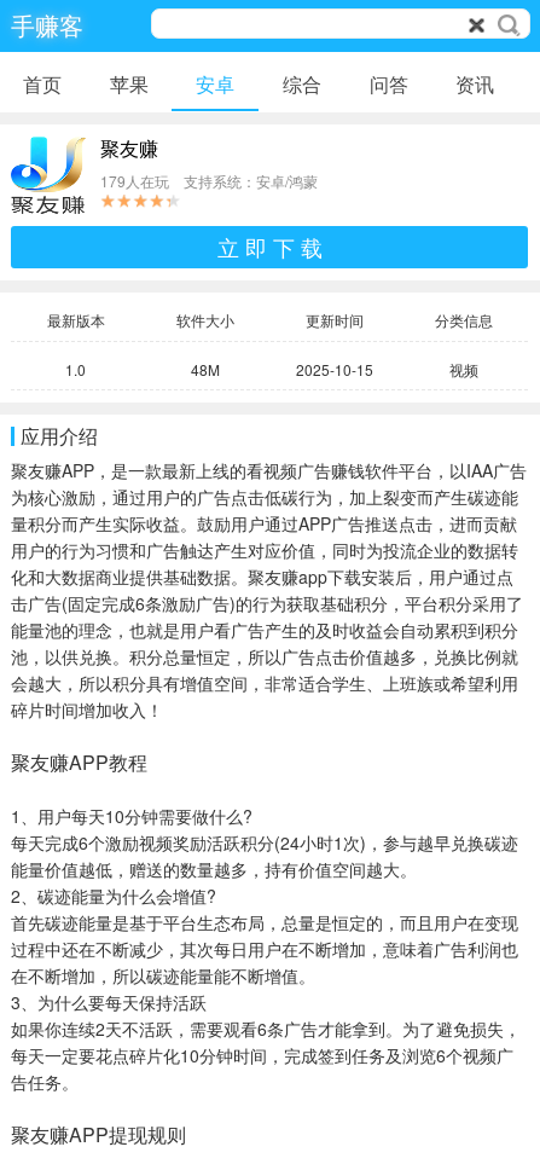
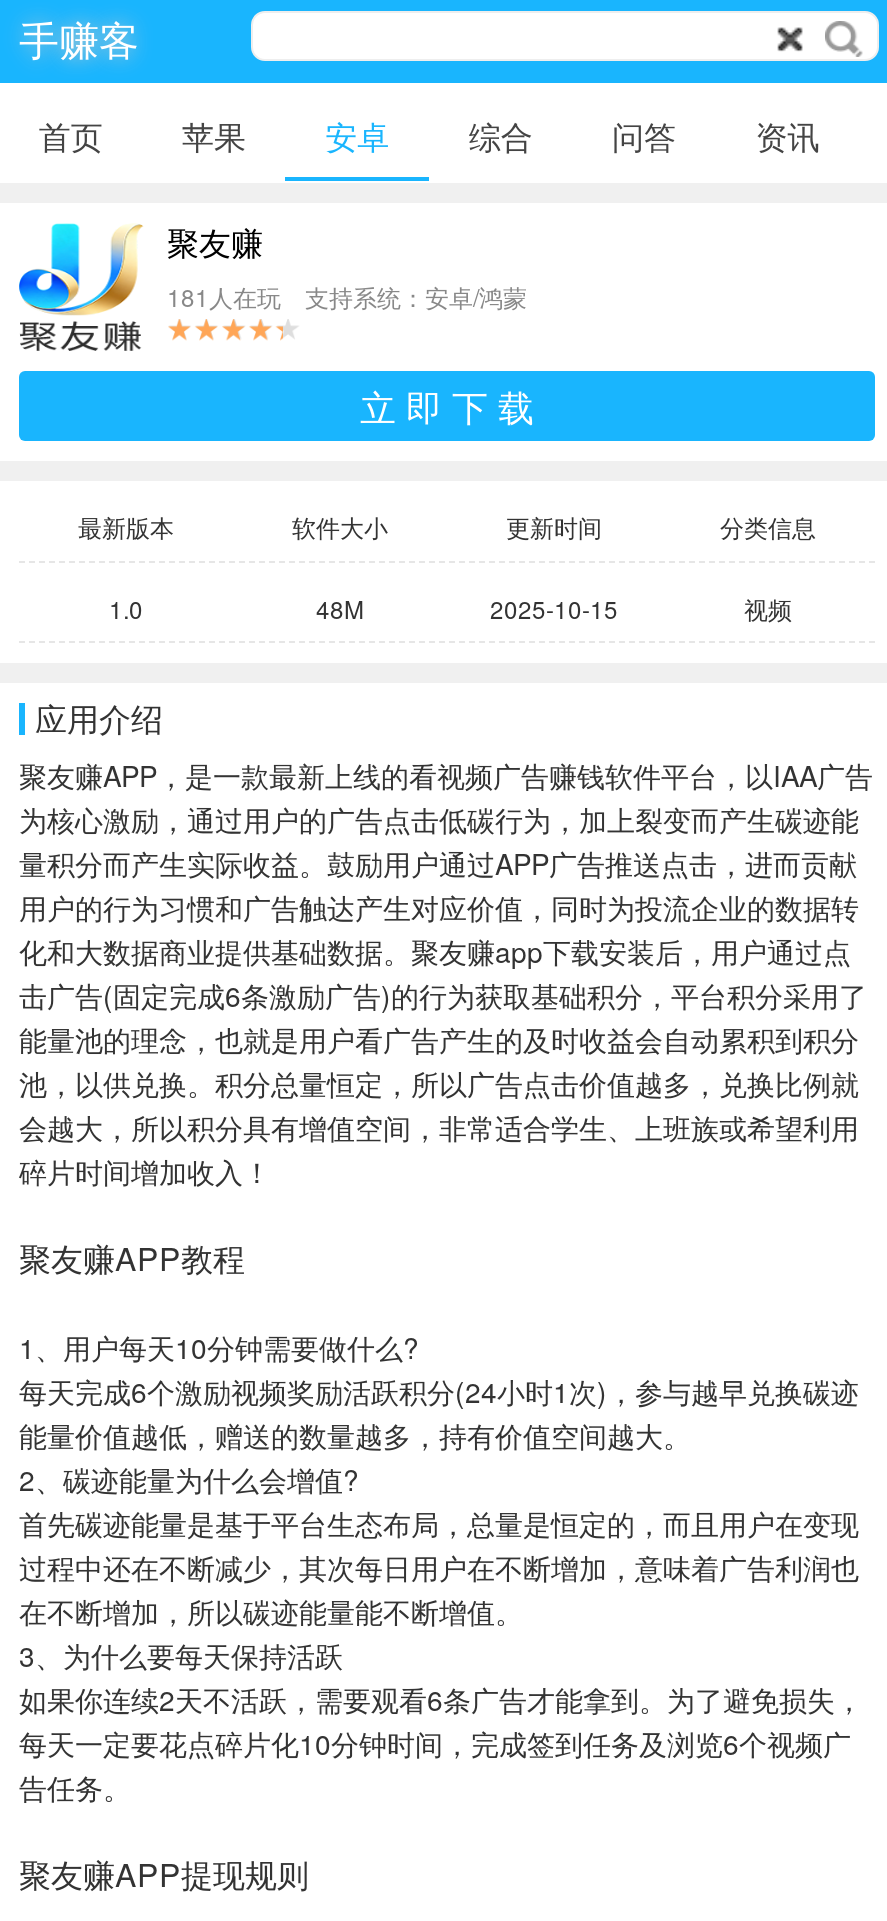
[100,170,318,191] 179人在玩 支持系统：安卓/鸿蒙 -> [167,279,527,313] 181人在玩 支持系统：安卓/鸿蒙

